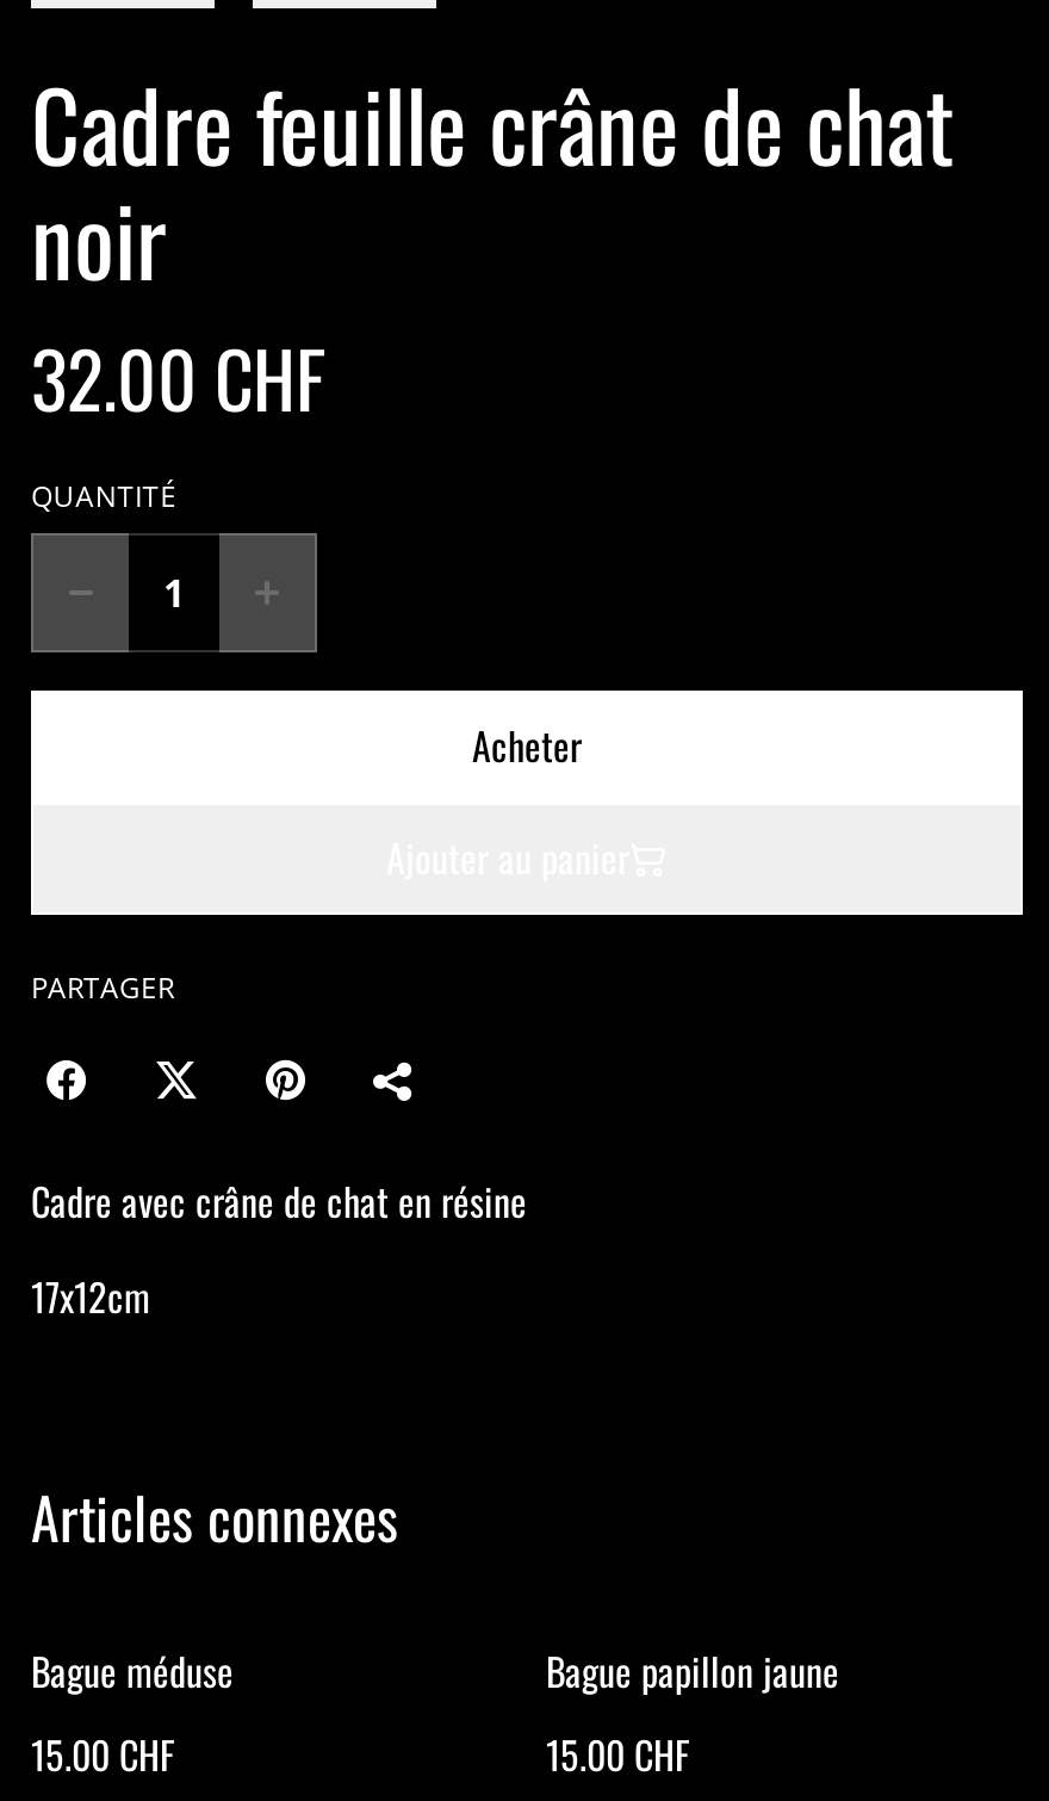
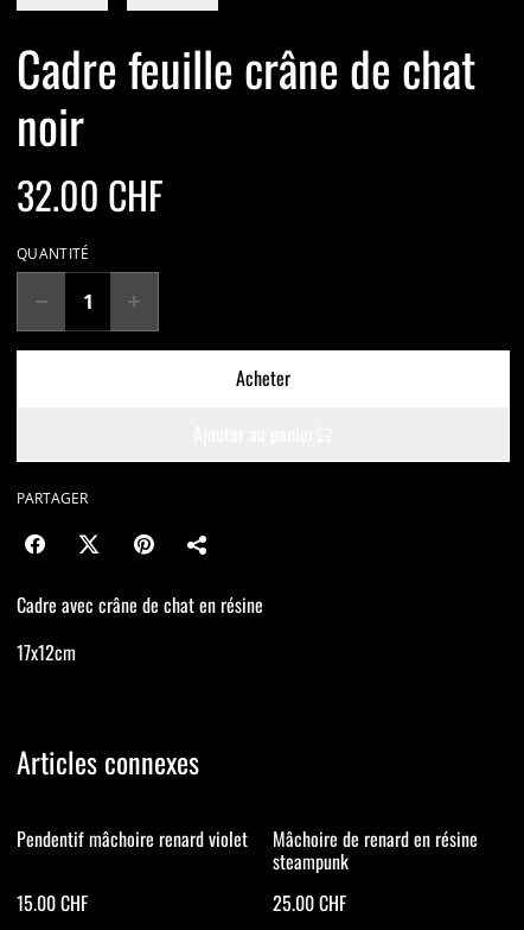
[31,1642,234,1700] Bague méduse -> [17,824,248,853] Pendentif mâchoire renard violet
[546,1642,839,1700] Bague papillon jaune -> [273,824,478,875] Mâchoire de renard en résine | steampunk
[546,1726,689,1783] 15.00 CHF -> [273,888,346,917] 25.00 CHF

